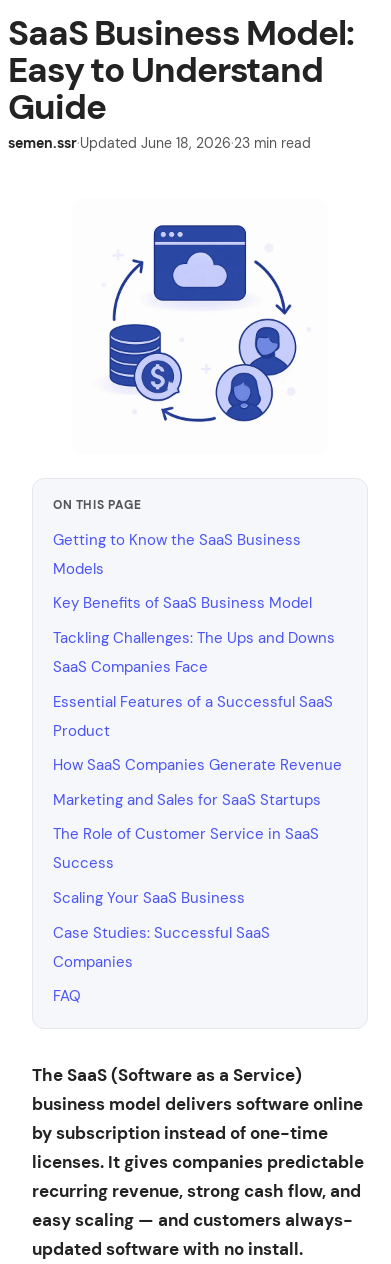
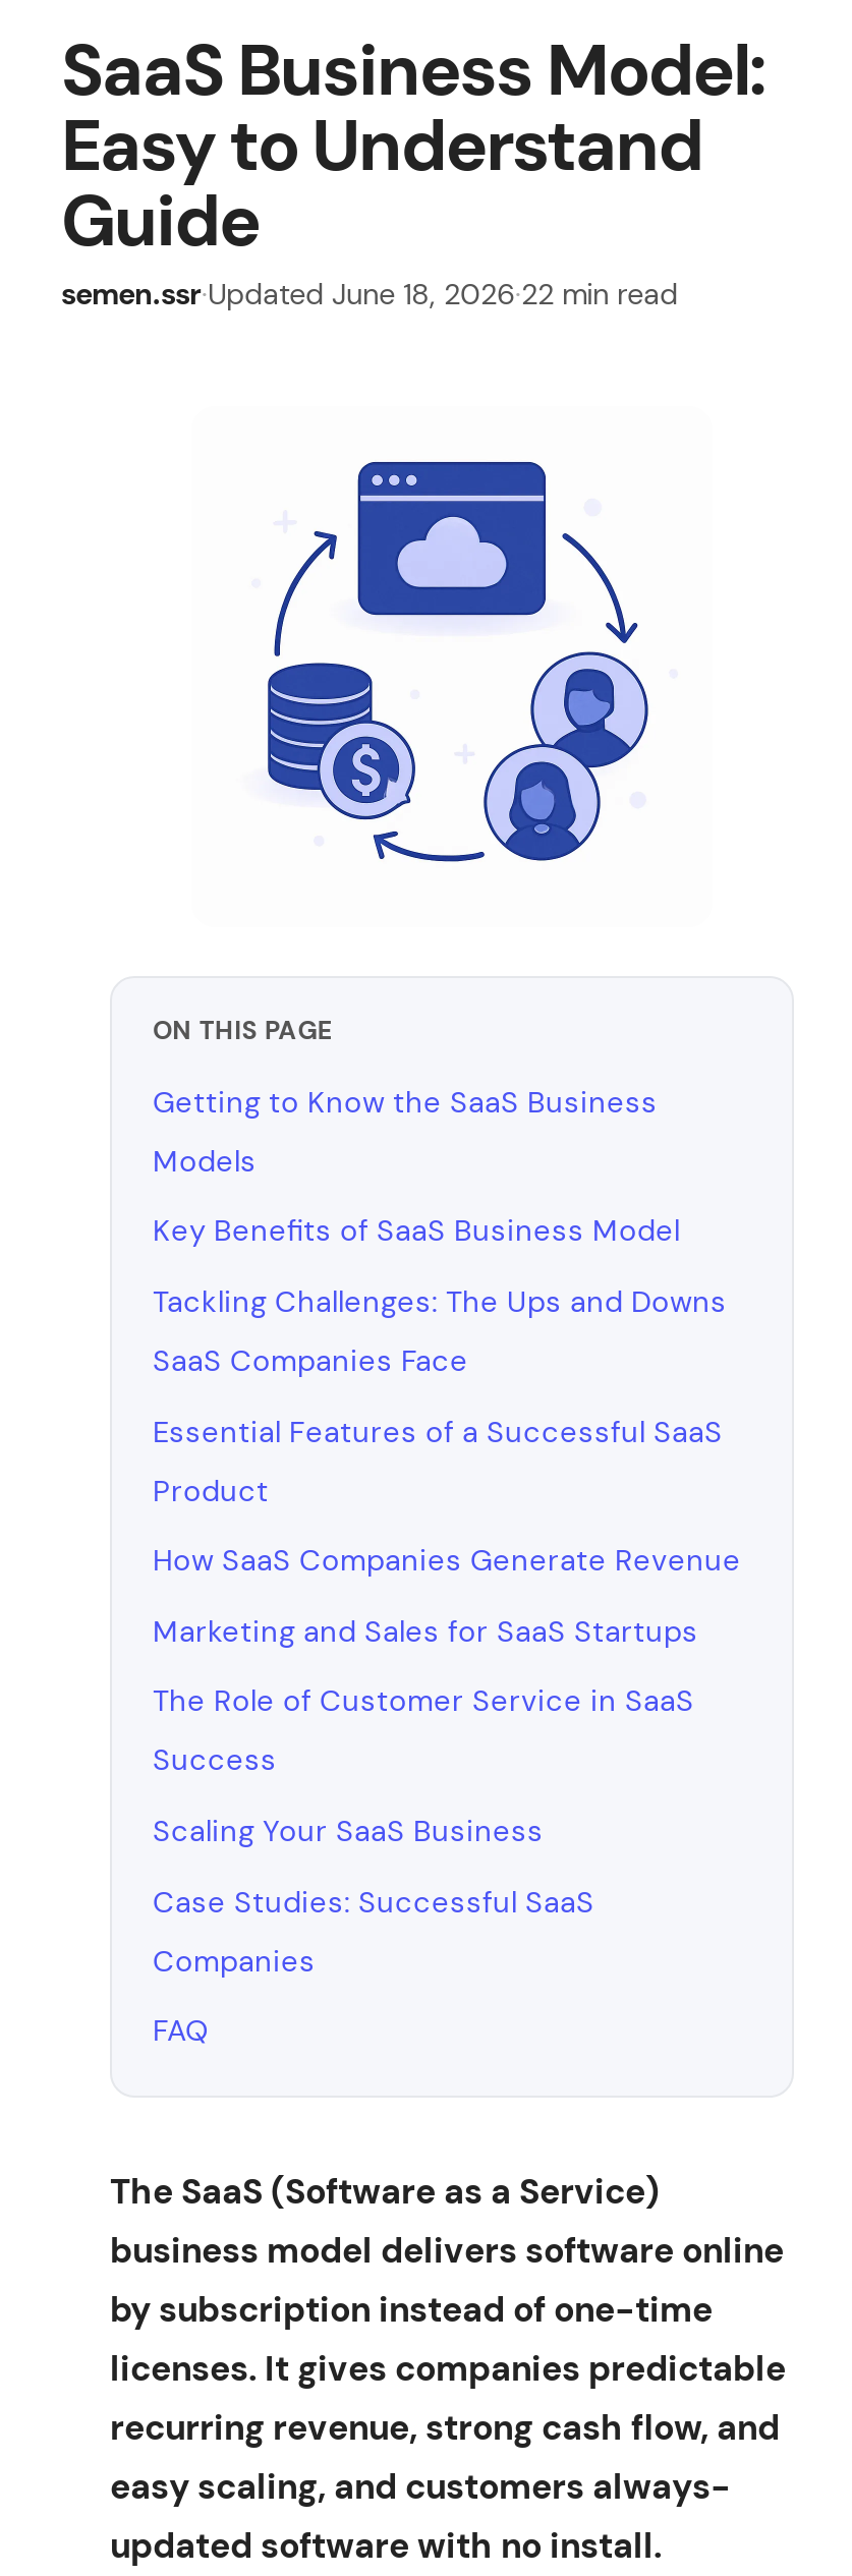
[8,134,311,152] semen.ssr·Updated June 18, 2026·23 min read -> [61,277,678,313] semen.ssr·Updated June 18, 2026·22 min read
[32,1209,353,1231] easy scaling — and customers always- -> [110,2464,731,2508] easy scaling, and customers always-

